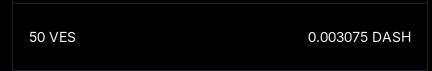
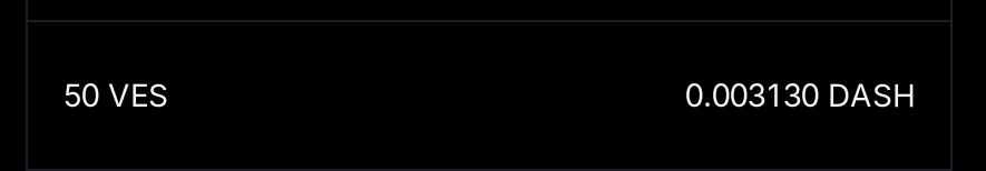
[308,28,411,45] 0.003075 DASH -> [685,76,915,113] 0.003130 DASH

